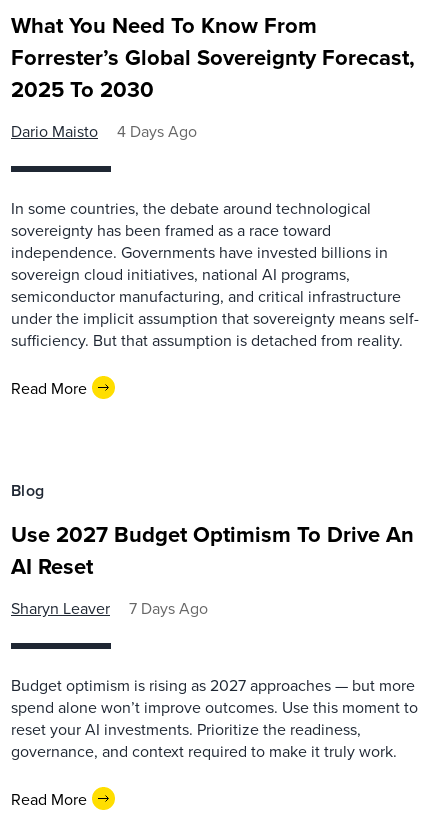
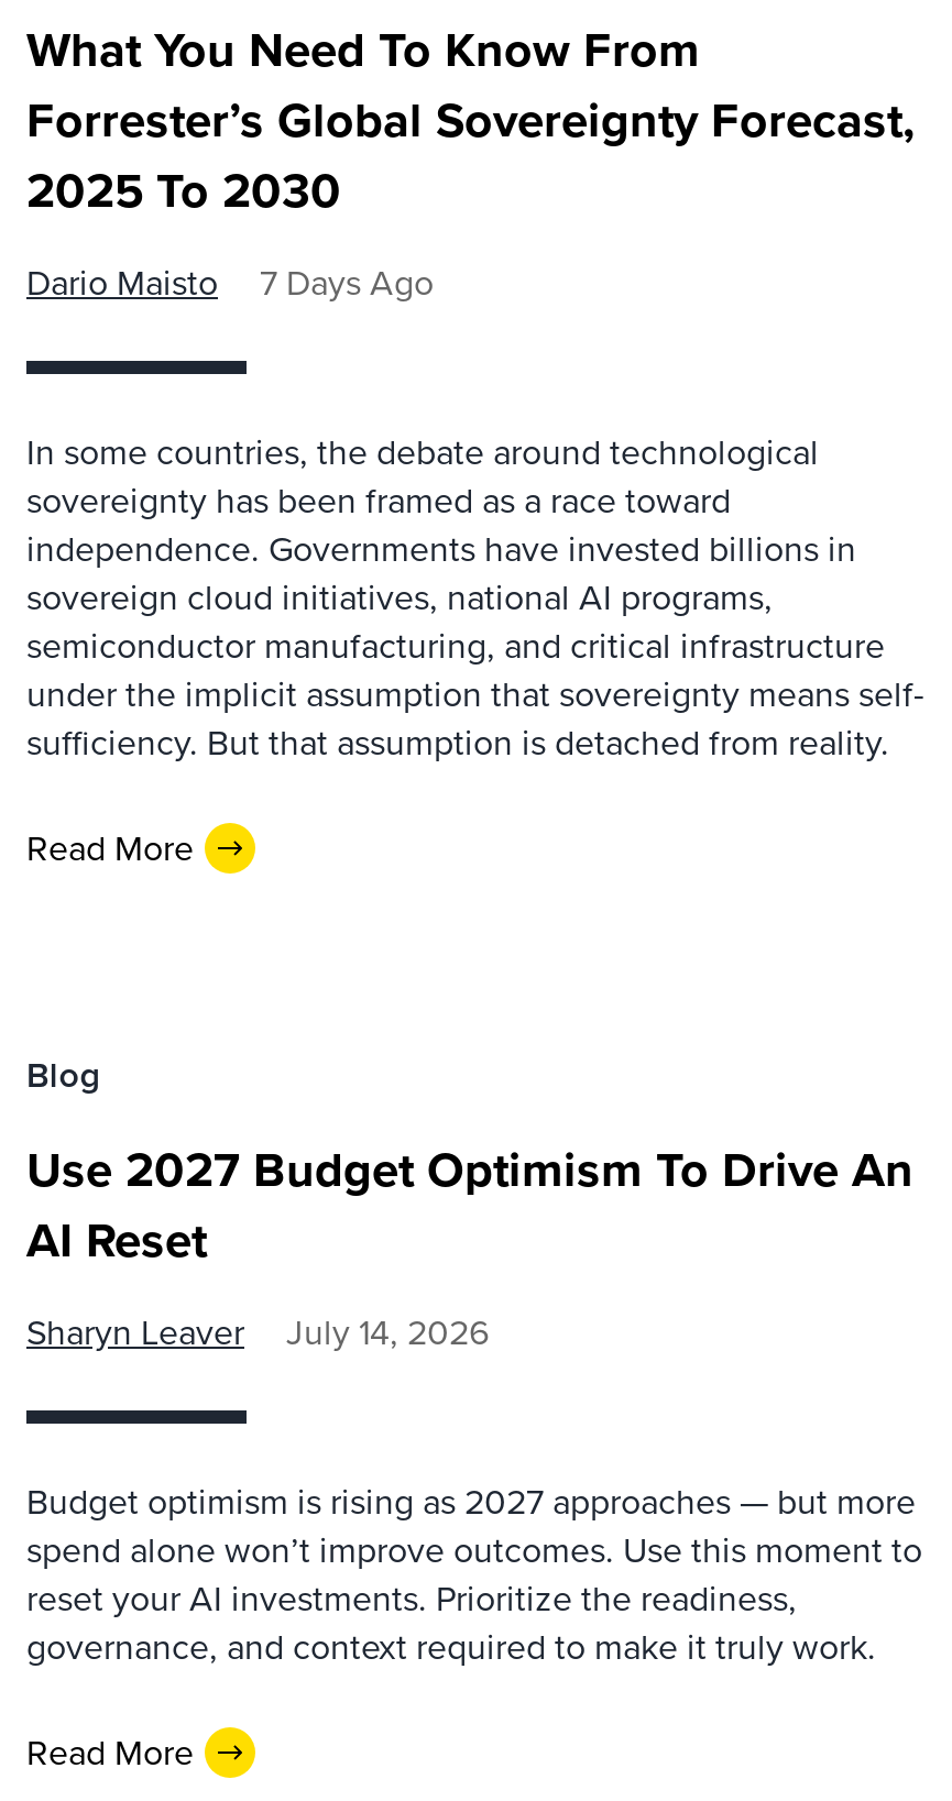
[11,120,197,142] Dario Maisto 4 Days Ago -> [26,257,434,308] Dario Maisto 7 Days Ago
[11,597,208,619] Sharyn Leaver 7 Days Ago -> [26,1307,489,1358] Sharyn Leaver July 14, 2026

